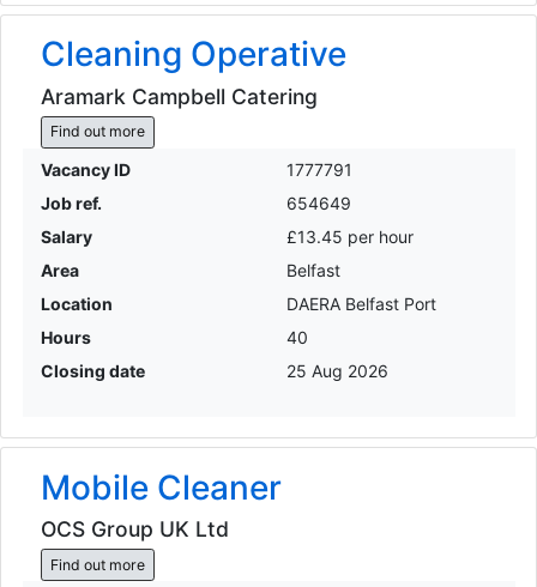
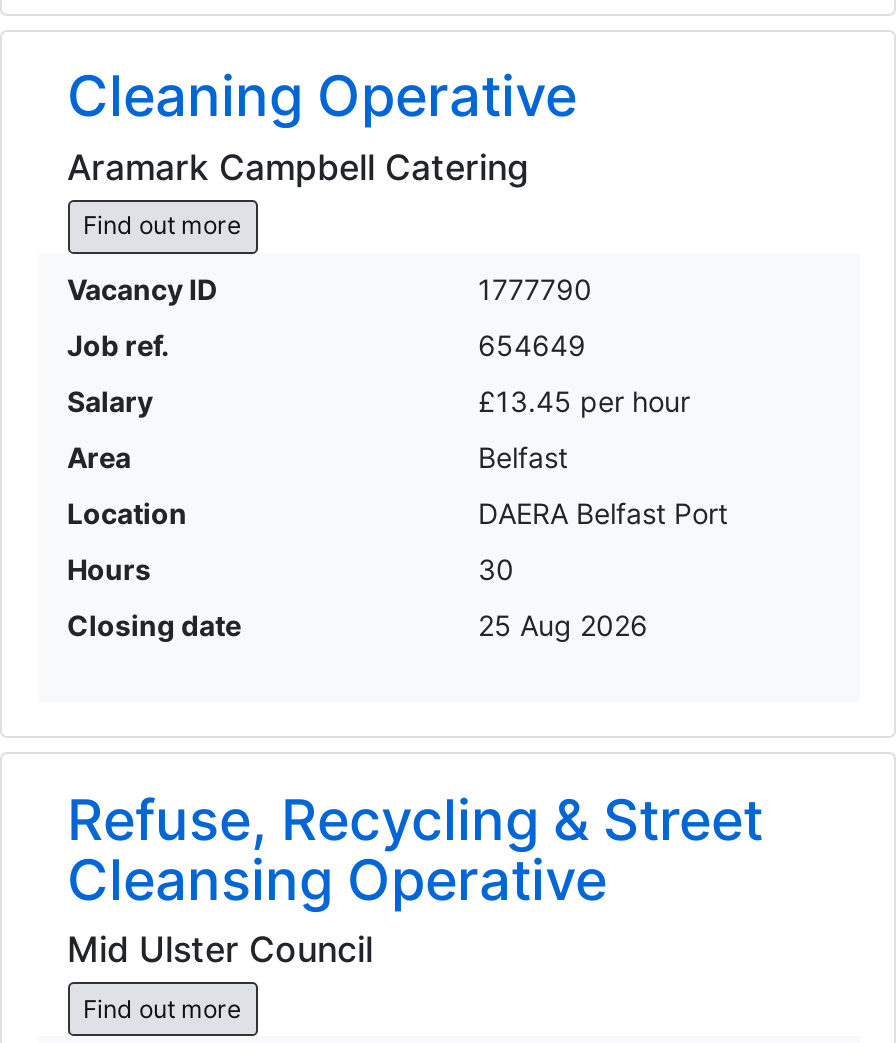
[286,159,352,179] 1777791 -> [478,272,592,306] 1777790
[286,327,308,347] 40 -> [478,552,514,586] 30
[40,467,281,542] Mobile Cleaner | OCS Group UK Ltd -> [67,786,763,970] Refuse, Recycling & Street | Cleansing Operative | Mid Ulster Council

